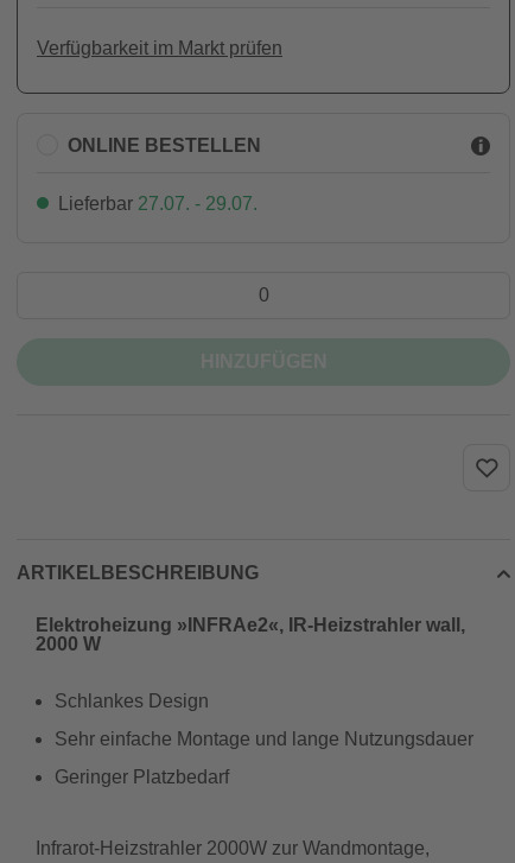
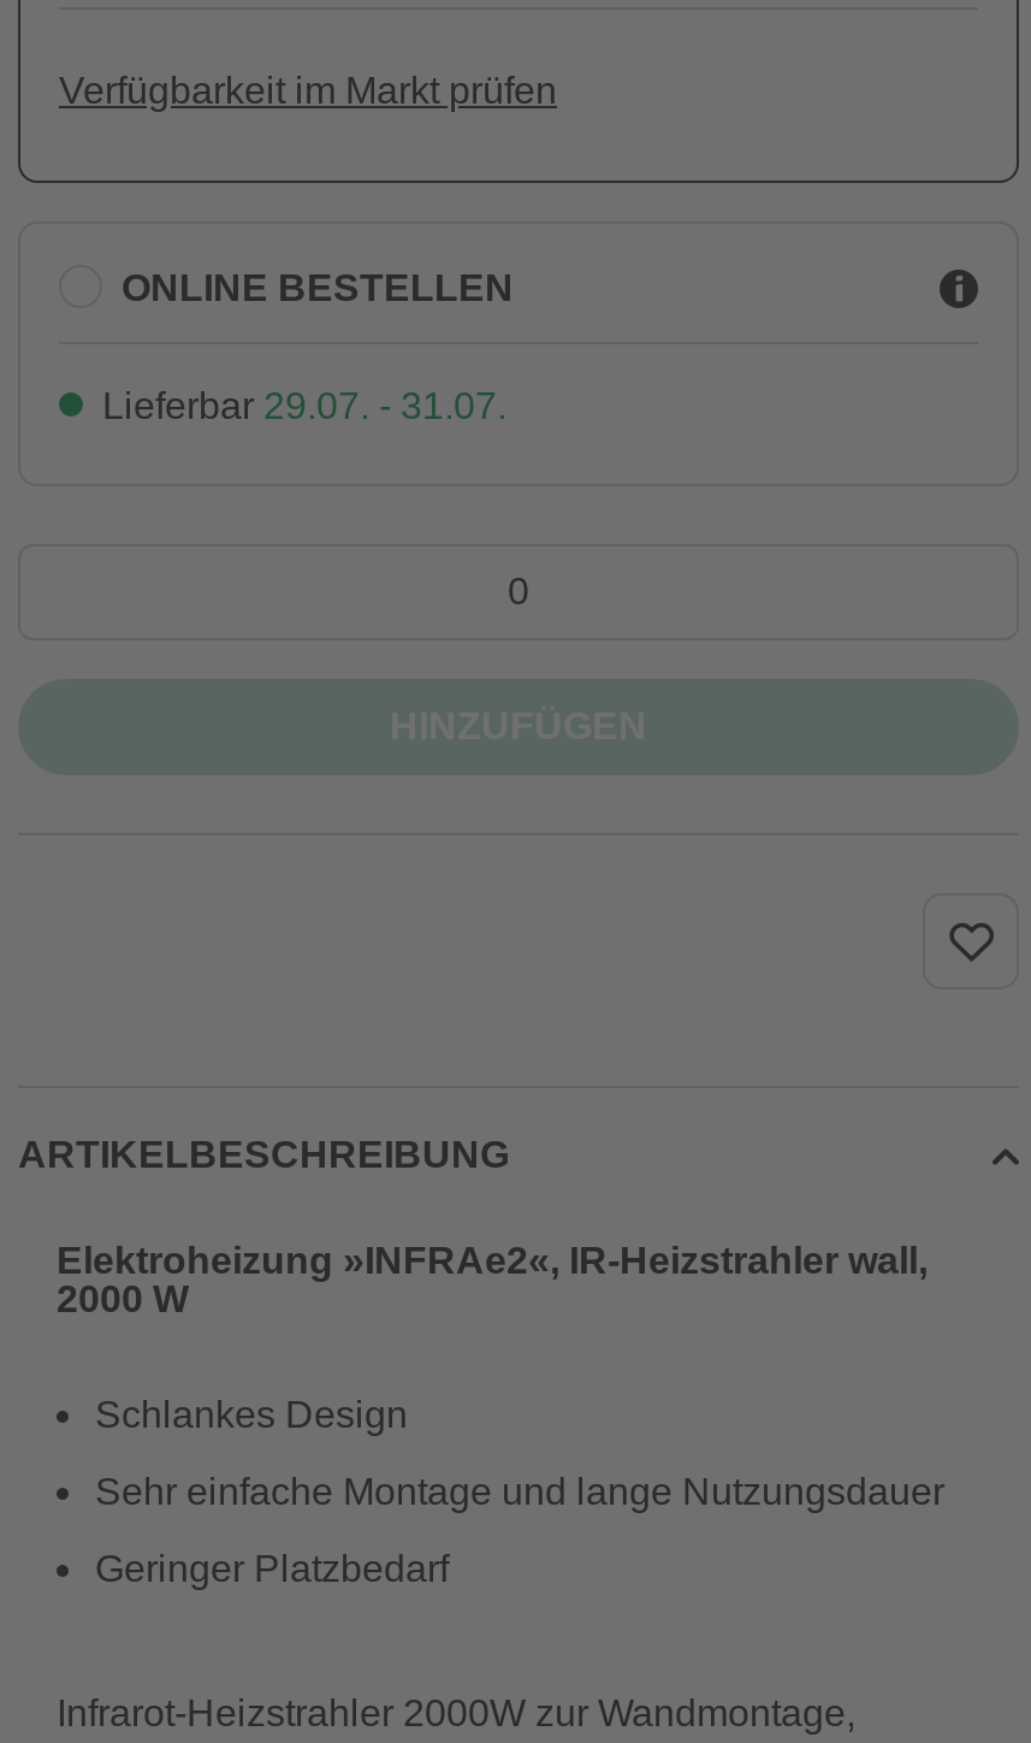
[58,193,257,214] Lieferbar 27.07. - 29.07. -> [102,385,506,426] Lieferbar 29.07. - 31.07.

